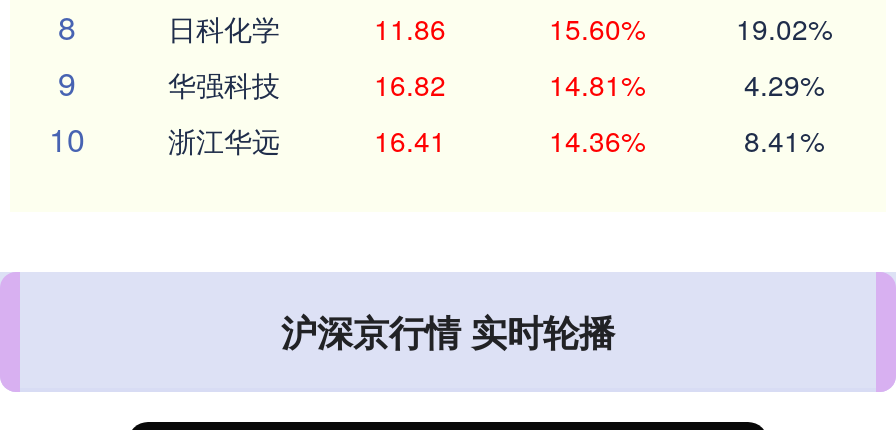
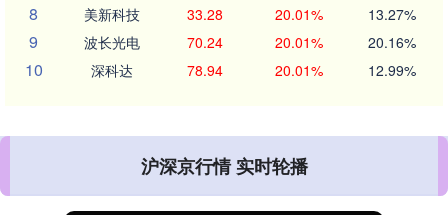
[168,8,832,48] 日科化学 | 11.86 | 15.60% | 19.02% -> [84,4,416,24] 美新科技 | 33.28 | 20.01% | 13.27%
[168,64,824,104] 华强科技 | 16.82 | 14.81% | 4.29% -> [84,32,416,52] 波长光电 | 70.24 | 20.01% | 20.16%
[168,120,824,160] 浙江华远 | 16.41 | 14.36% | 8.41% -> [91,60,416,80] 深科达 | 78.94 | 20.01% | 12.99%

